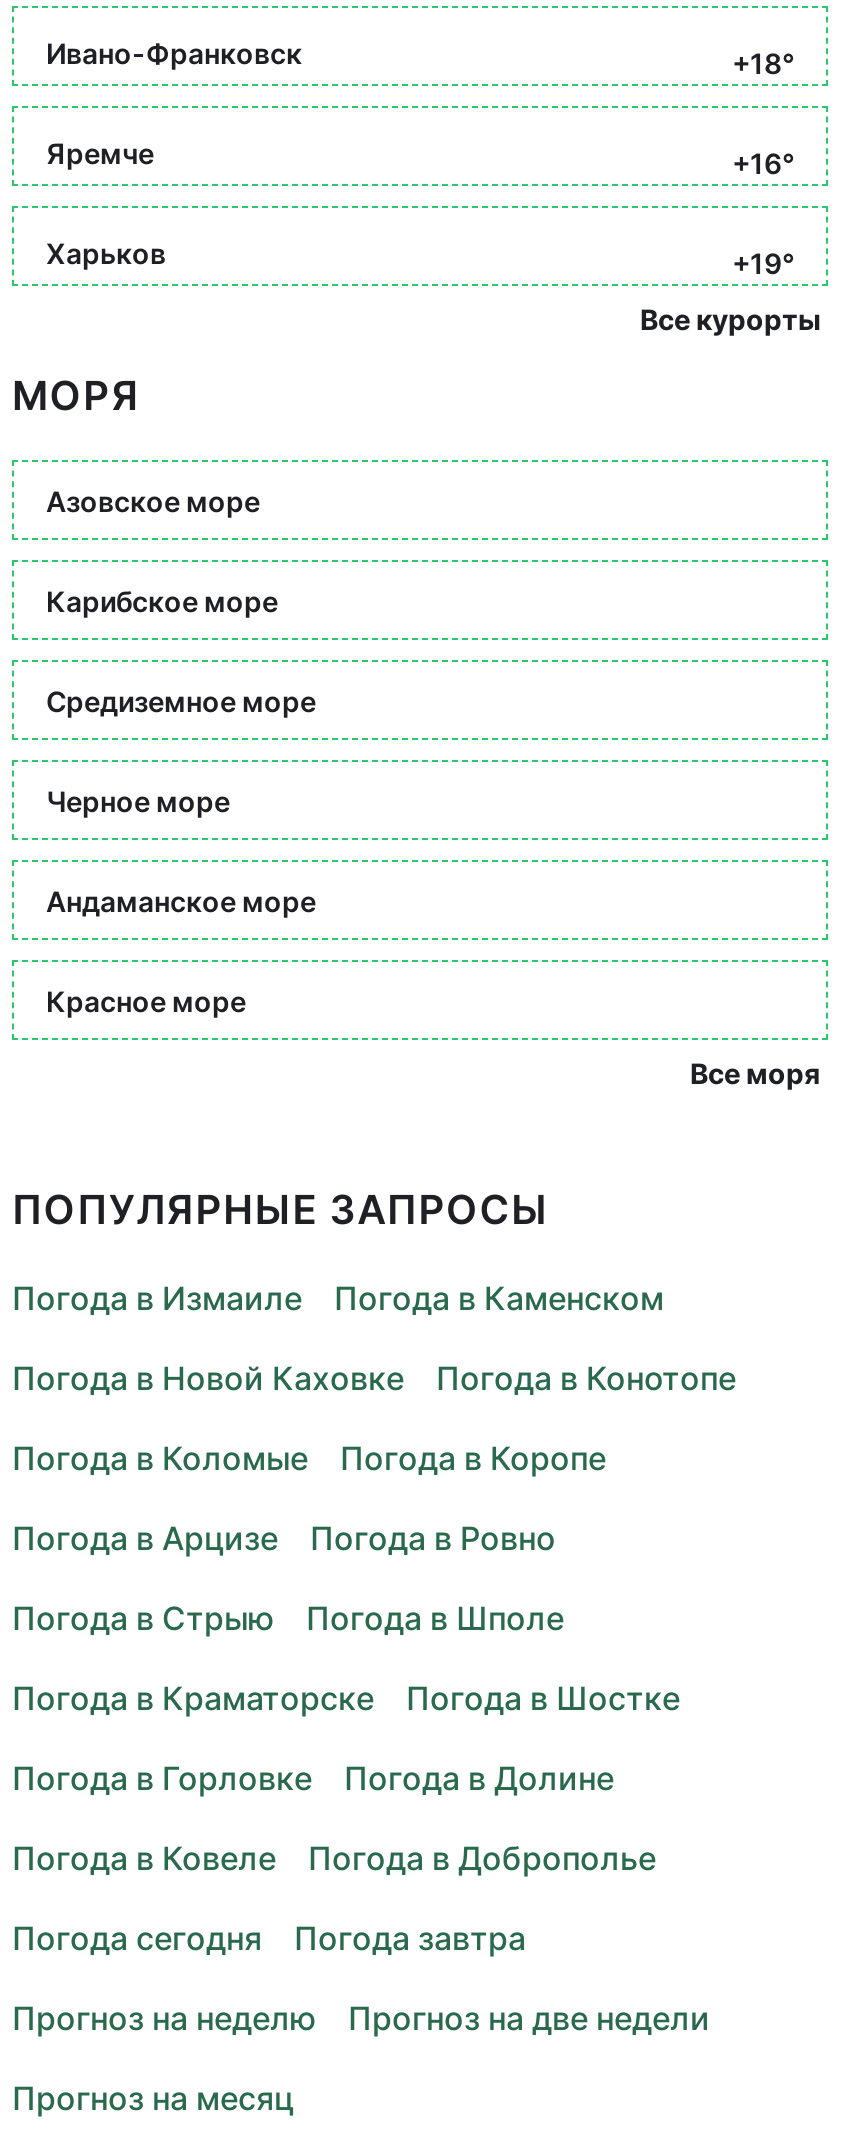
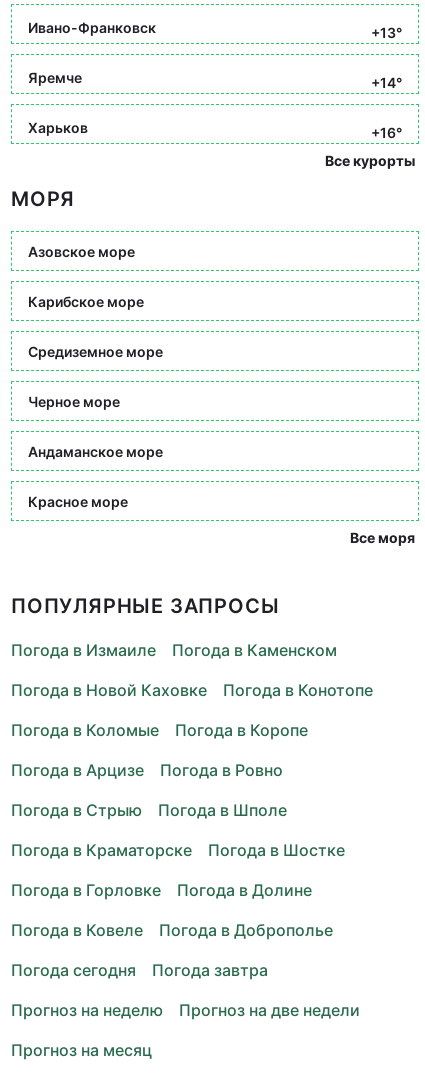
[732,46,794,80] +18° -> [371,24,402,41] +13°
[732,146,794,180] +16° -> [371,74,402,91] +14°
[732,246,794,280] +19° -> [371,124,402,141] +16°

